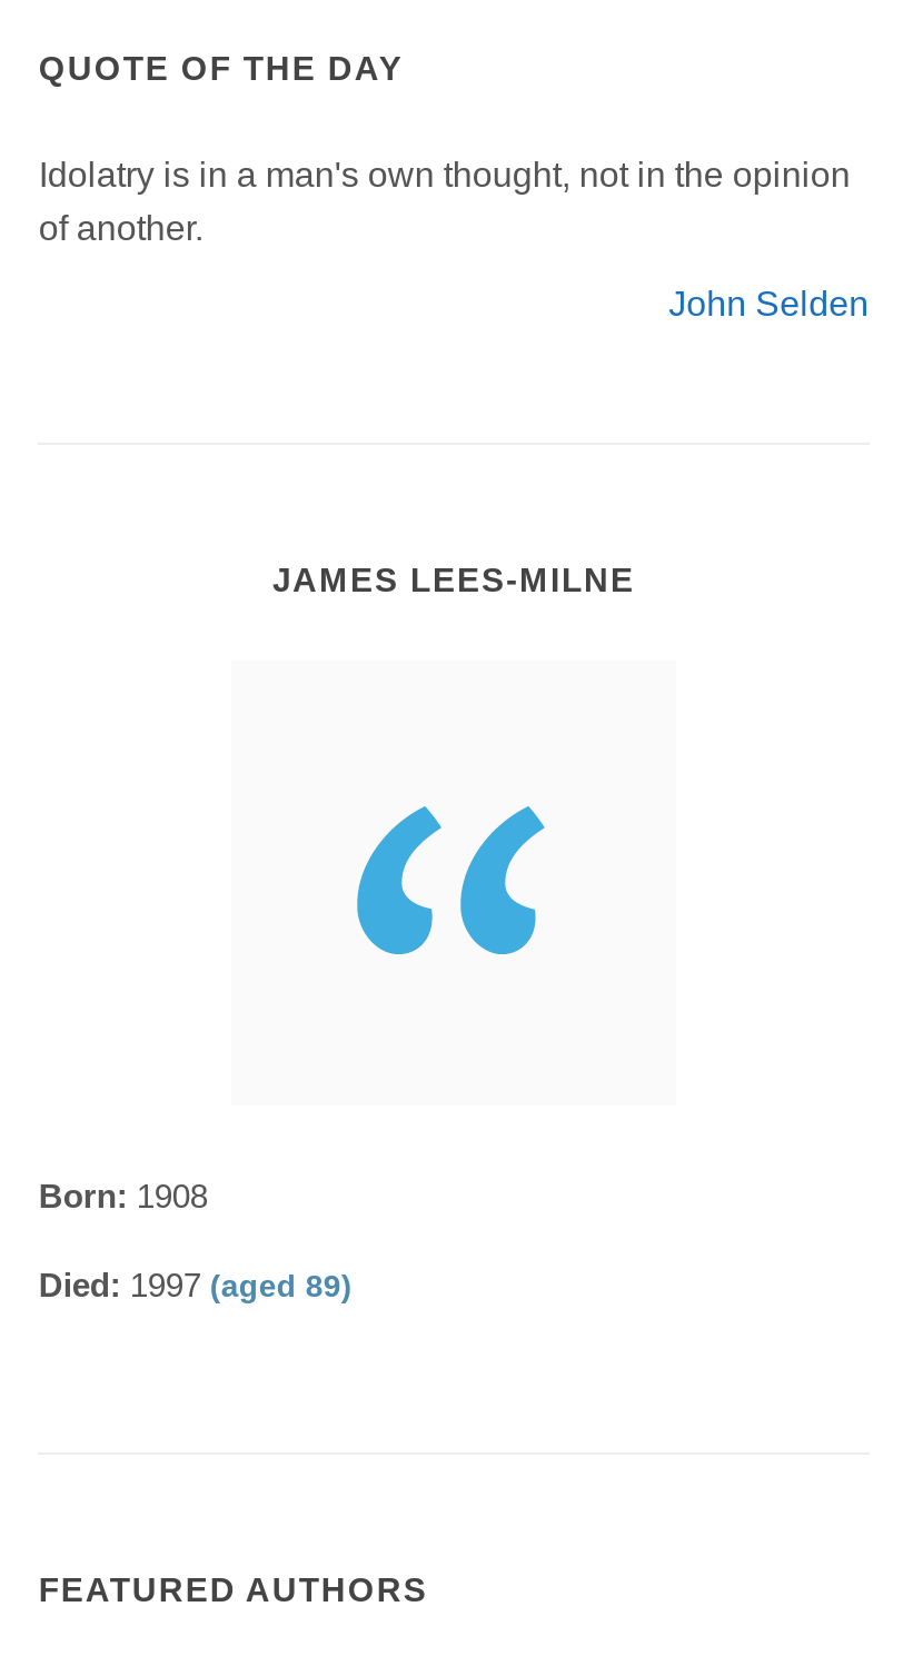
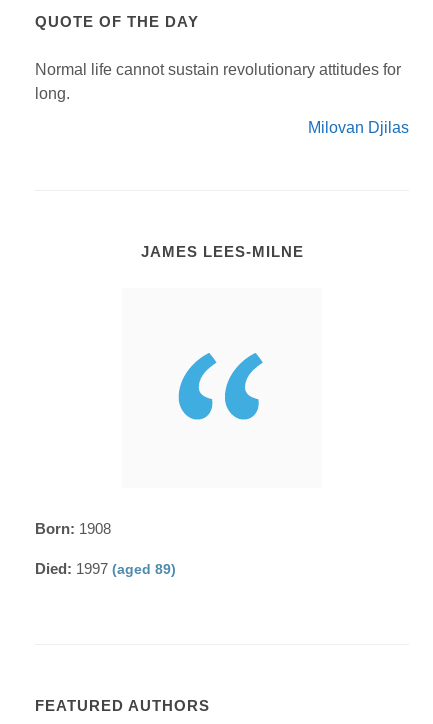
[39,155,850,246] Idolatry is in a man's own thought, not in the opinion | of another. -> [35,61,401,102] Normal life cannot sustain revolutionary attitudes for | long.
[669,284,869,322] John Selden -> [308,119,409,136] Milovan Djilas

